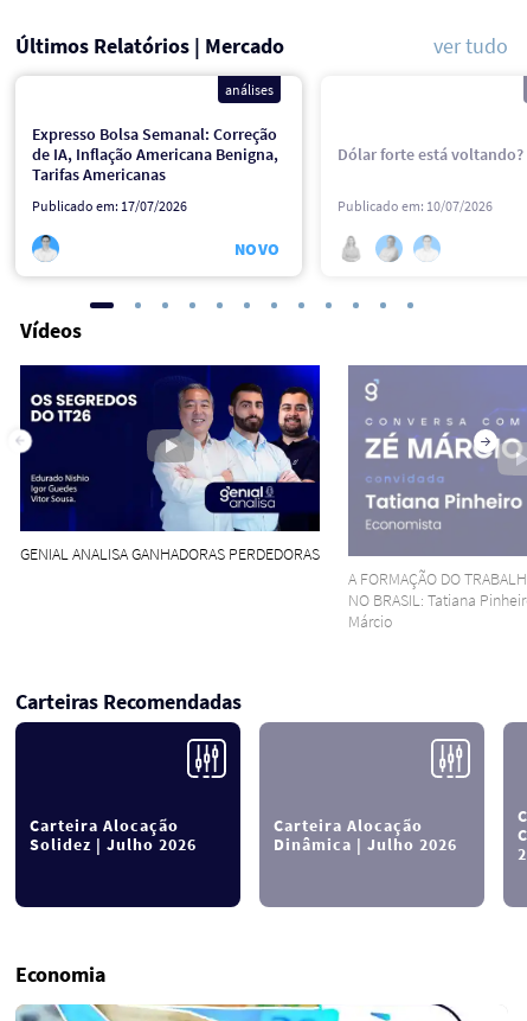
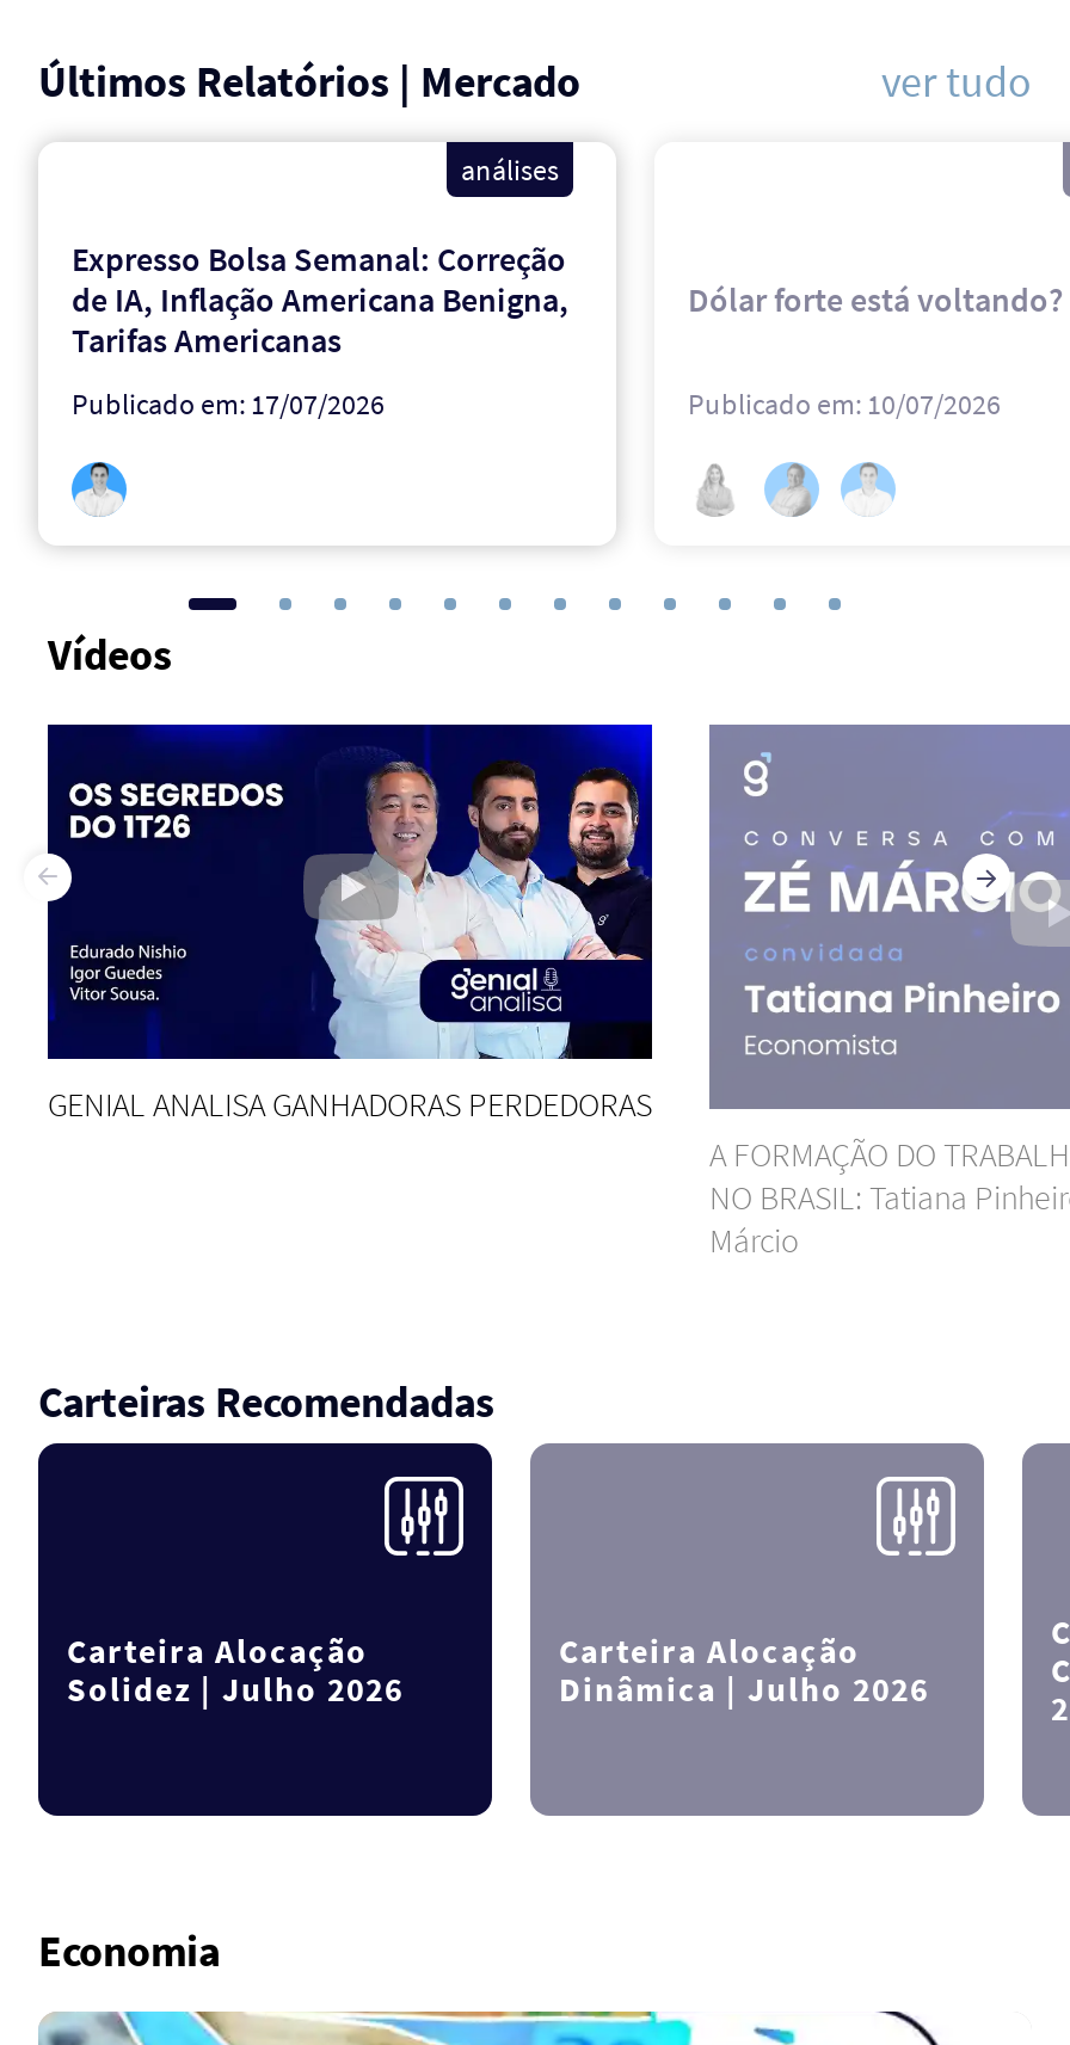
[234,238,281,260] NOVO -> none

